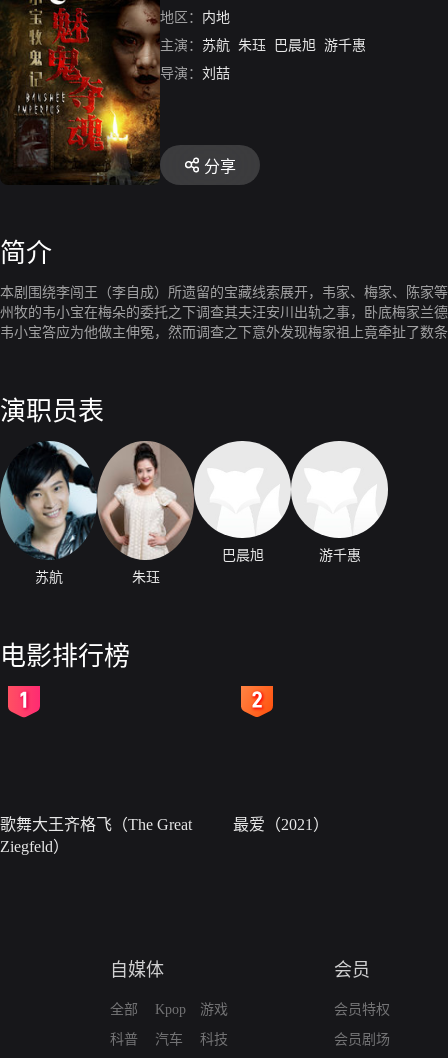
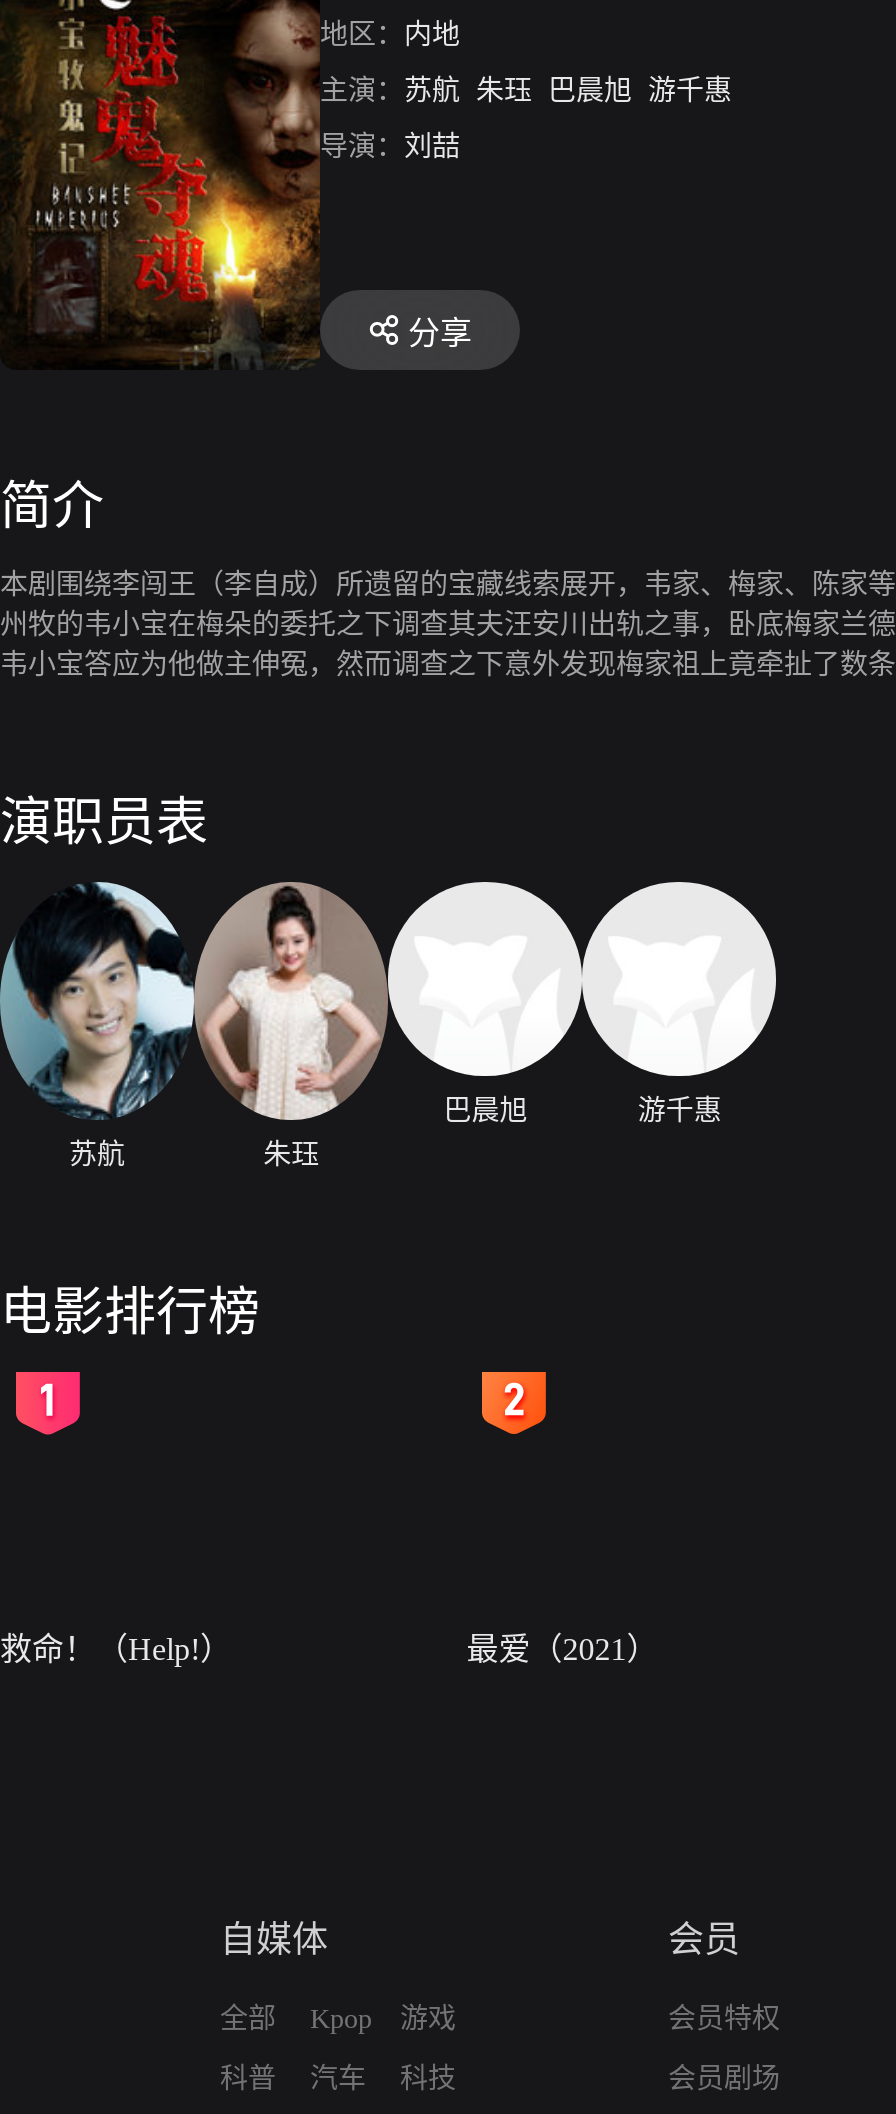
[0,816,192,855] 歌舞大王齐格飞（The Great | Ziegfeld） -> [0,1632,232,1666] 救命！（Help!）

